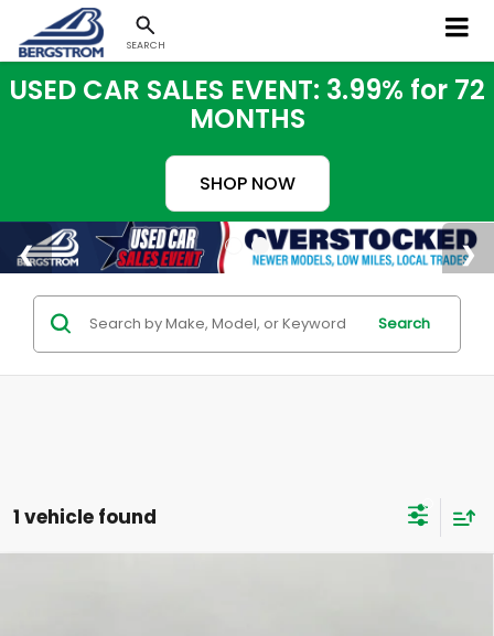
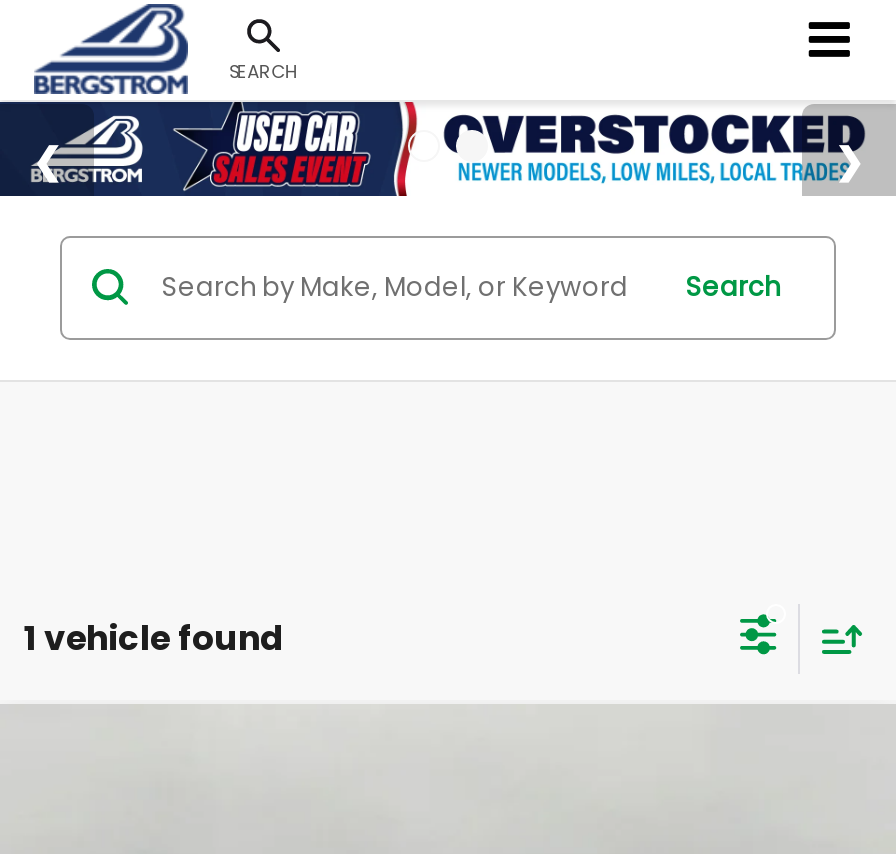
[9,72,485,196] USED CAR SALES EVENT: 3.99% for 72 | MONTHS | SHOP NOW -> none

